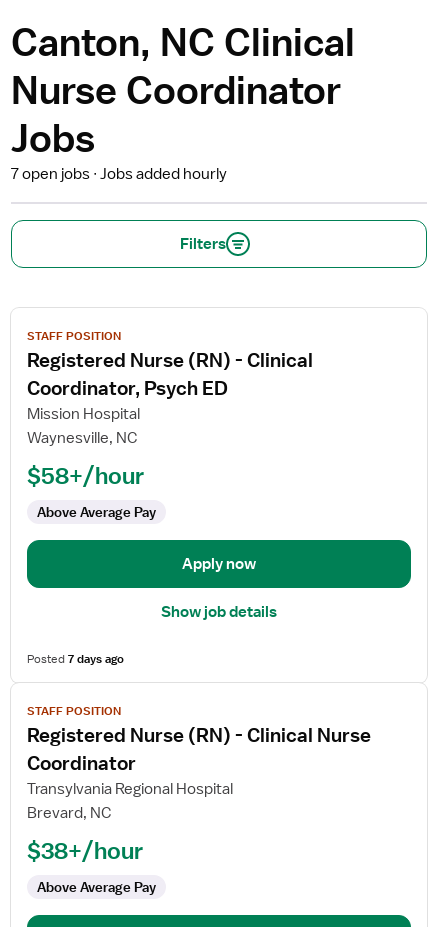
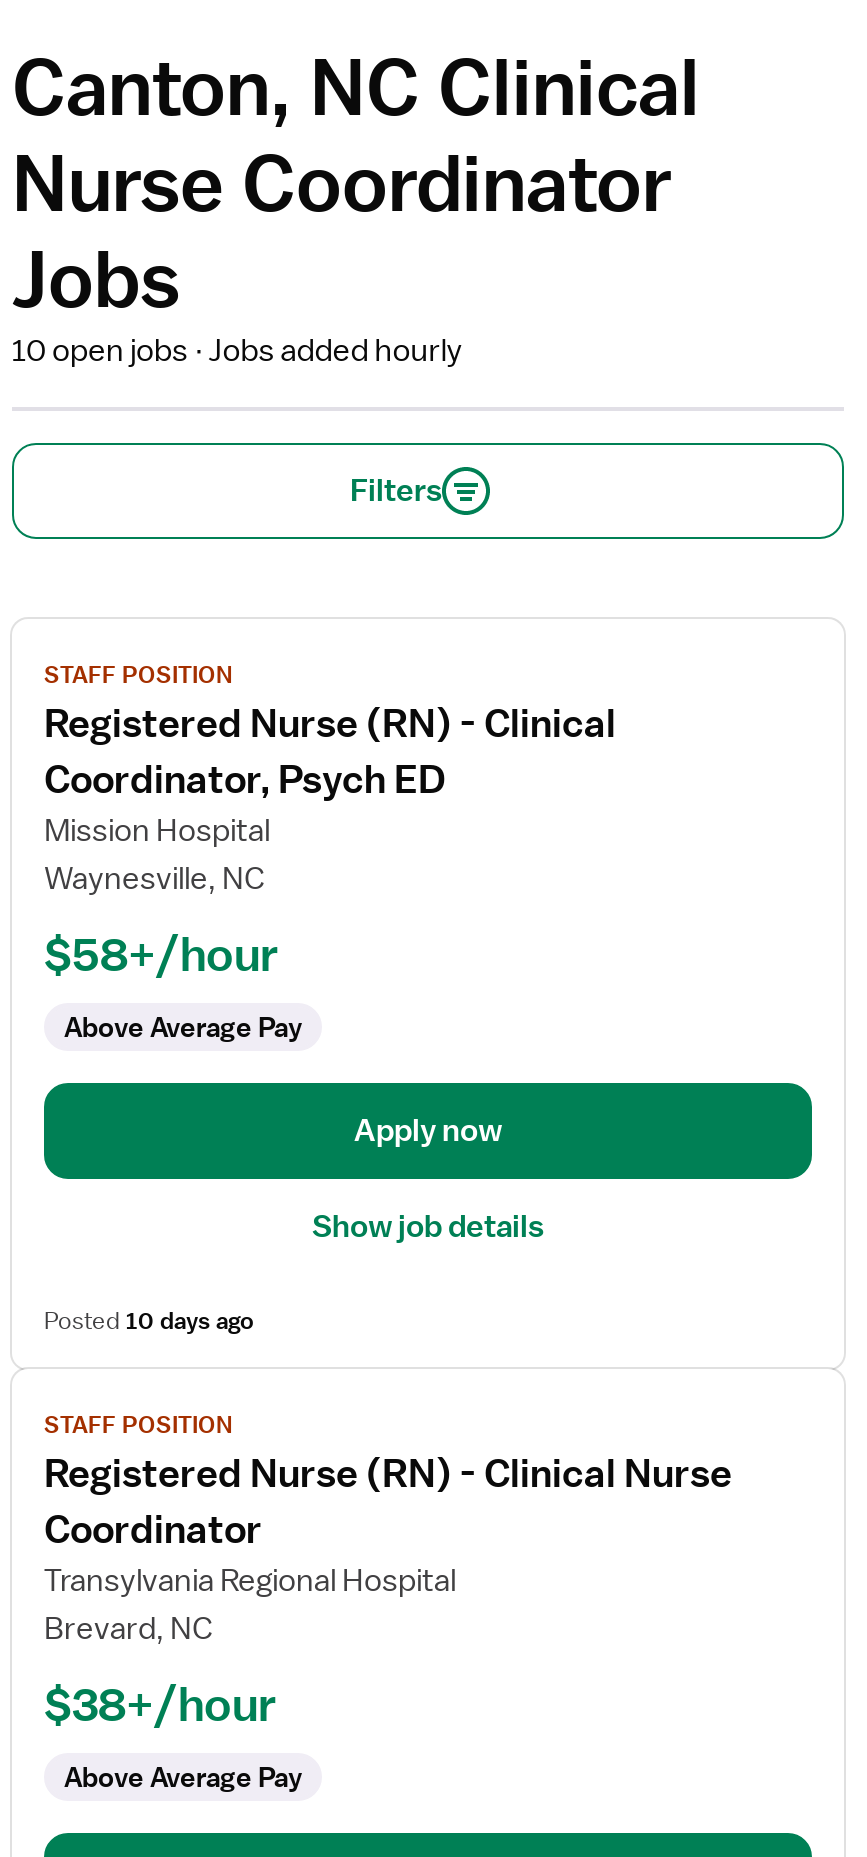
[11,164,227,184] 7 open jobs Jobs added hourly -> [12,331,462,371] 10 open jobs Jobs added hourly
[27,651,124,667] Posted 7 days ago -> [44,1305,254,1337] Posted 10 days ago

